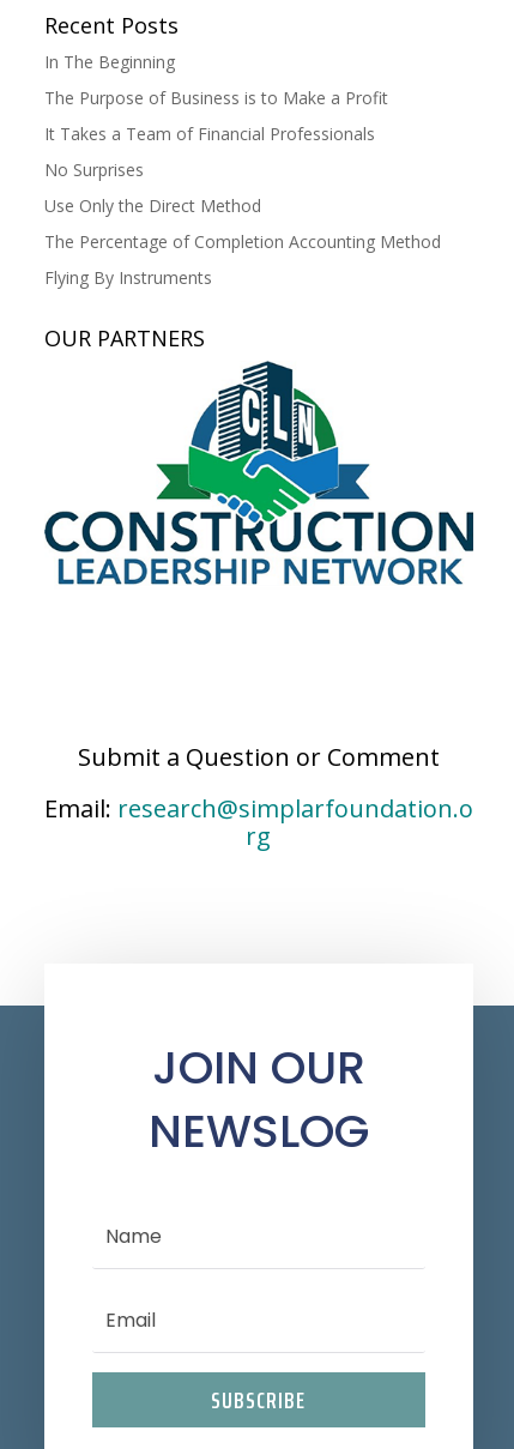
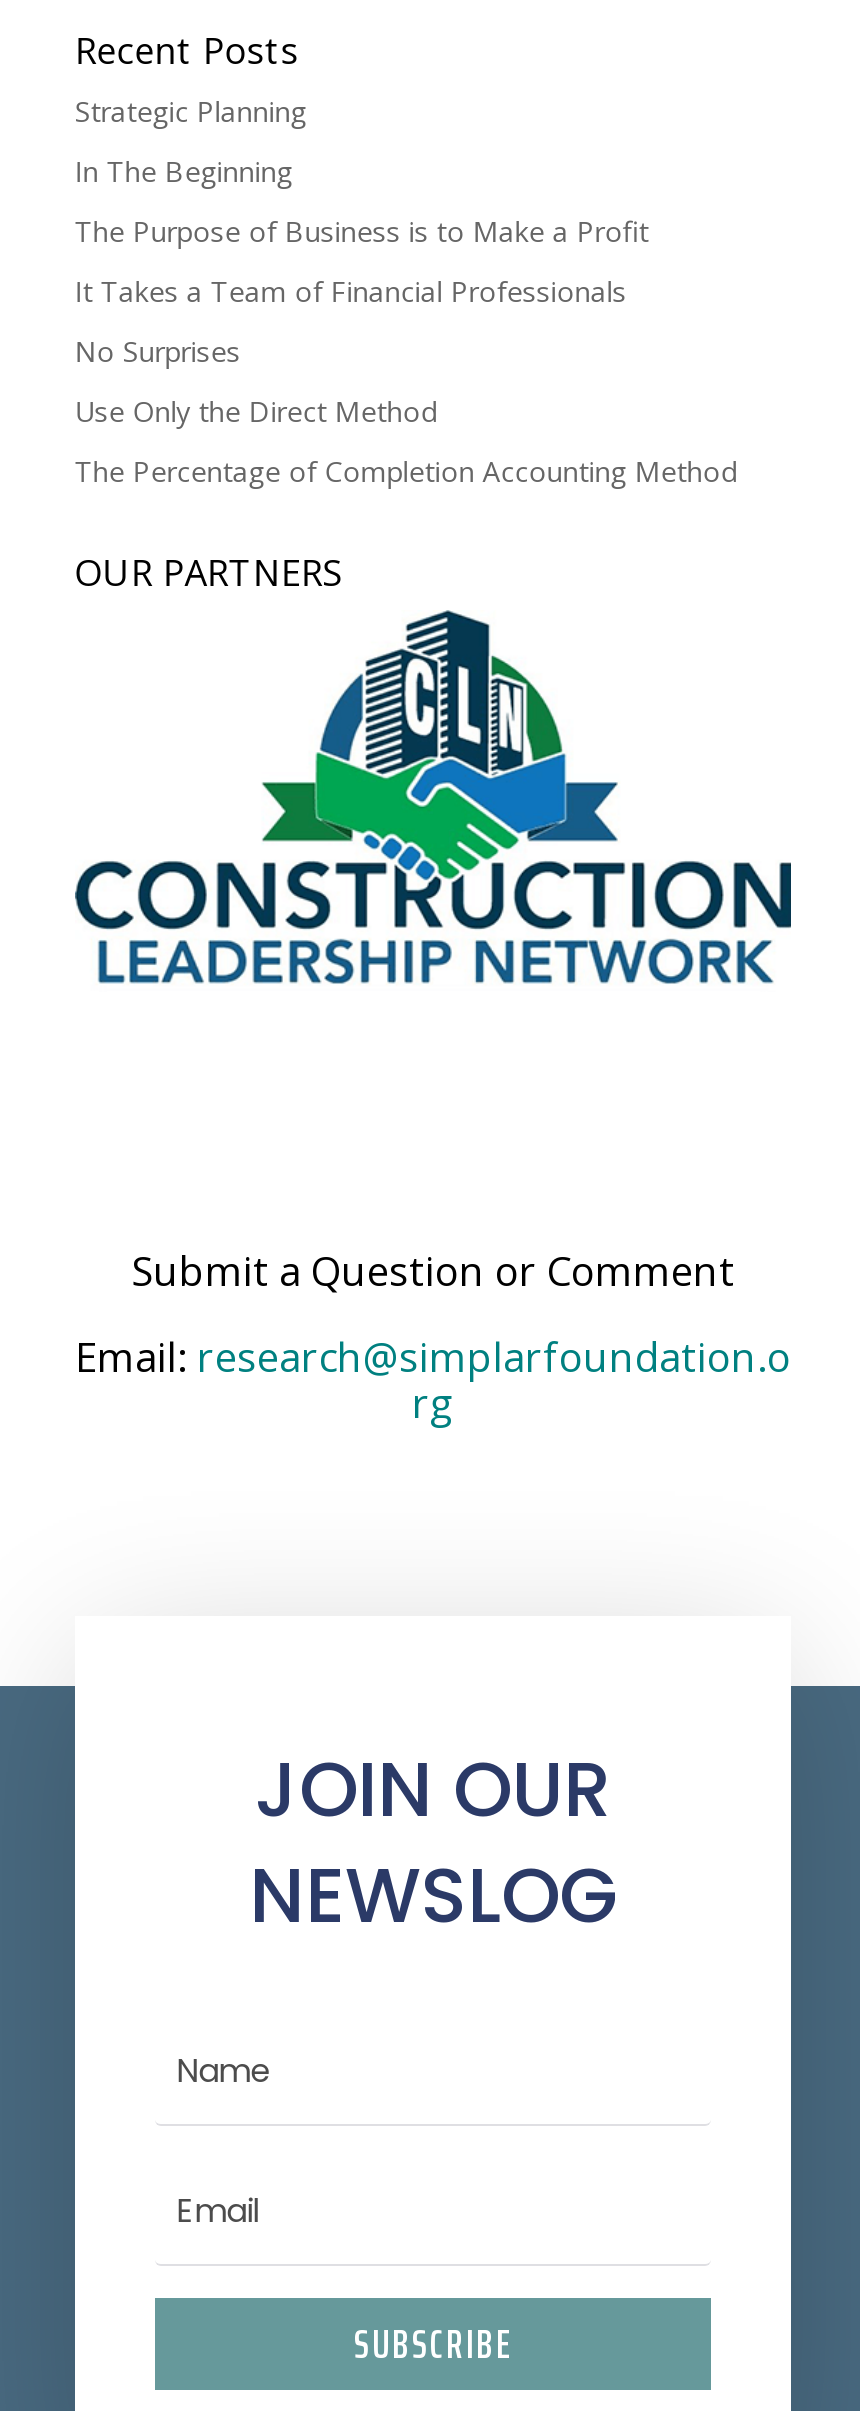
none -> [75,92,307,130] Strategic Planning
moved [44,51,441,253] -> [75,152,737,490]: In The Beginning | The Purpose of Business is to Make a Profit | It Takes a Team of Financial Professionals | No Surprises | Use Only the Direct Method | The Percentage of Completion Accounting Method
[44,266,212,289] Flying By Instruments -> none

